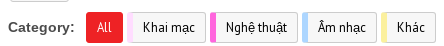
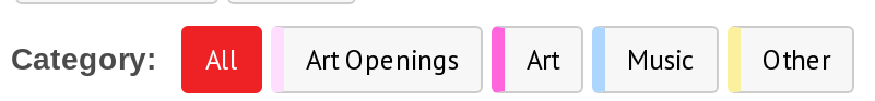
[143,19,425,35] Khai mạc | Nghệ thuật | Âm nhạc | Khác -> [306,41,830,76] Art Openings | Art | Music | Other

